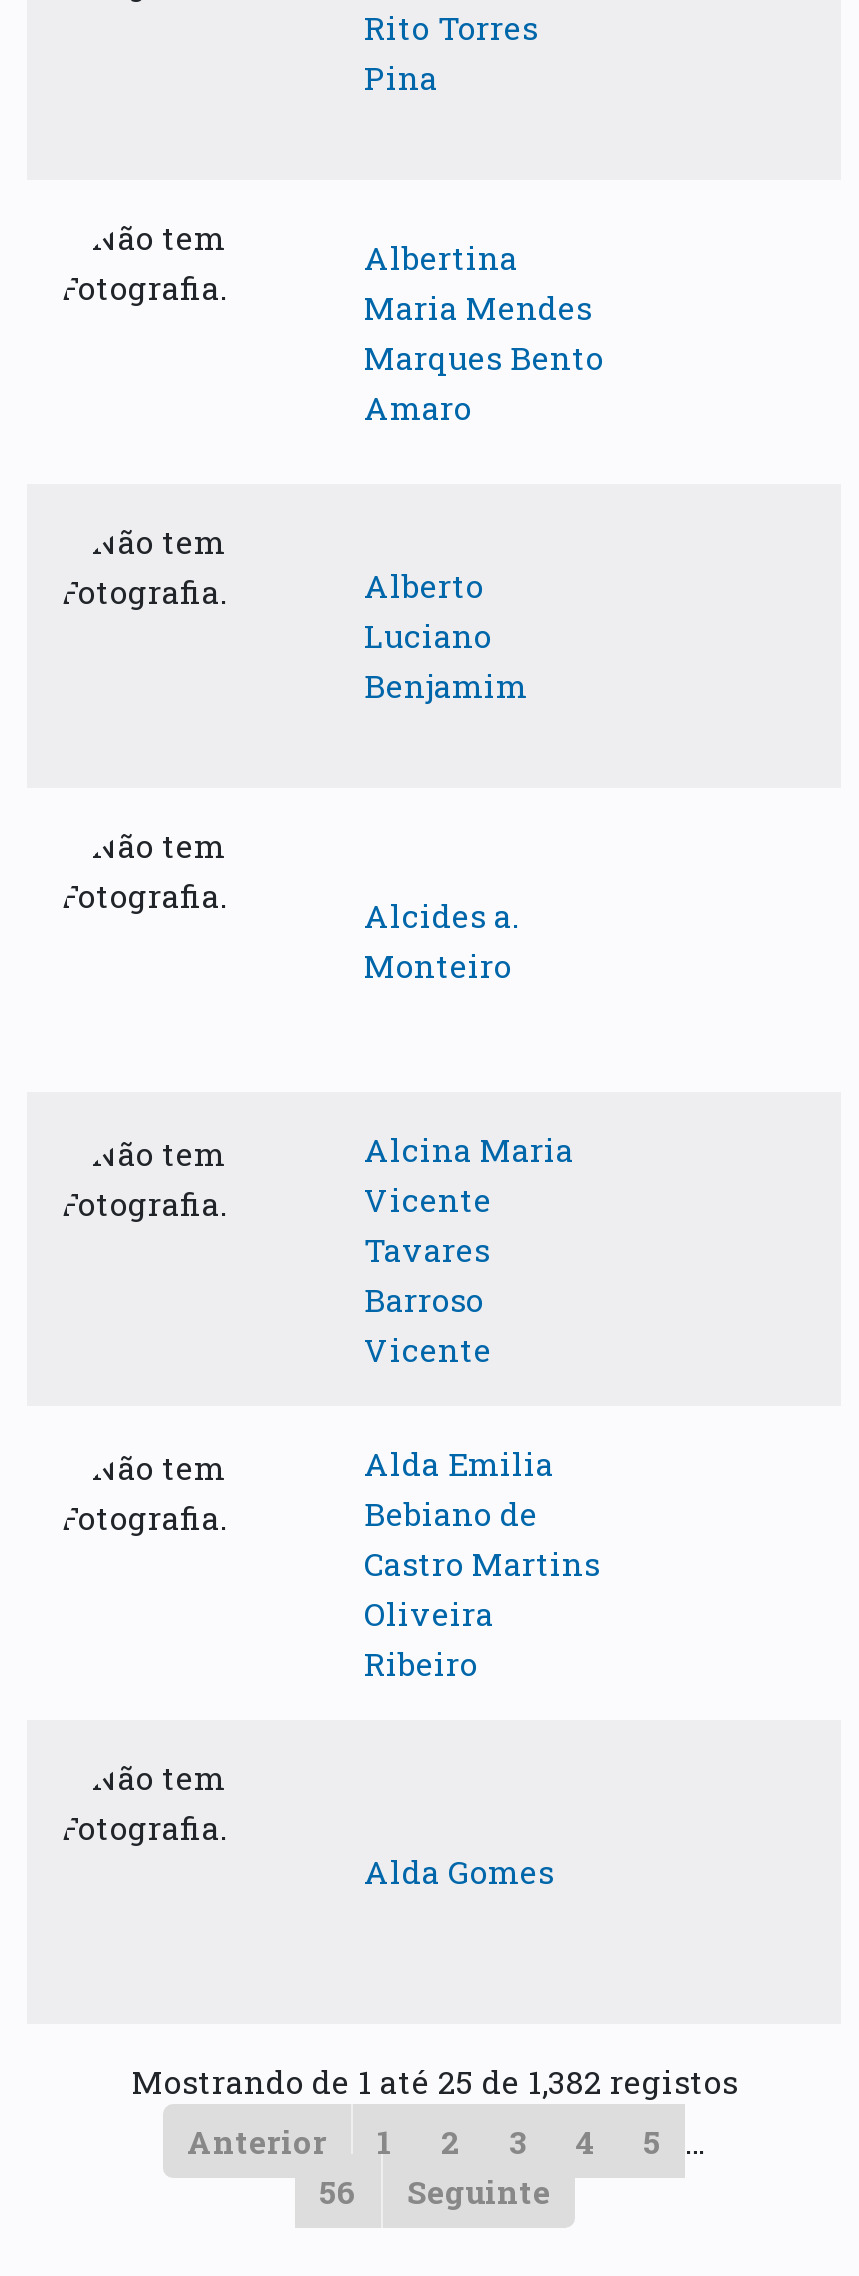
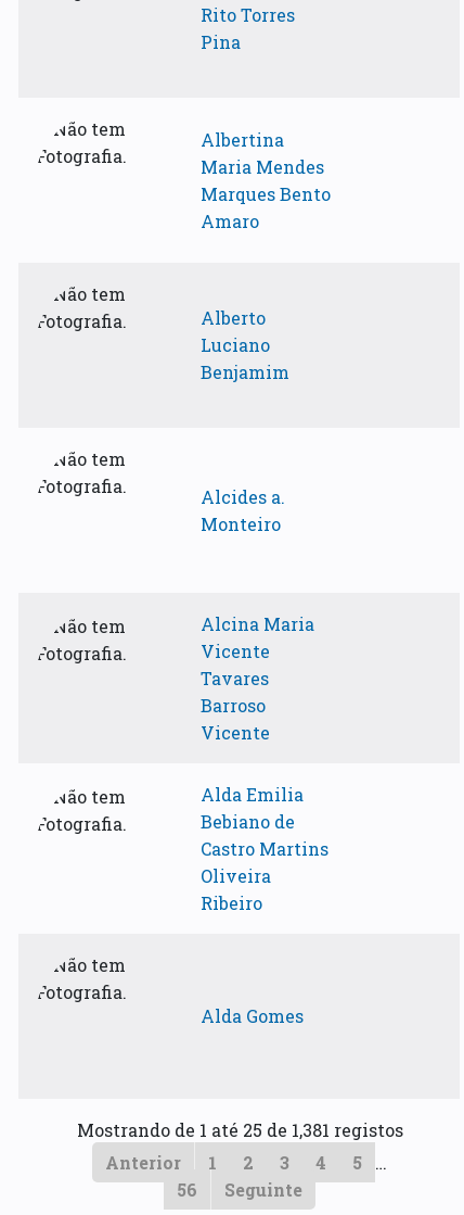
[132,2060,738,2102] Mostrando de 1 até 25 de 1,382 registos -> [76,1119,403,1141] Mostrando de 1 até 25 de 1,381 registos

